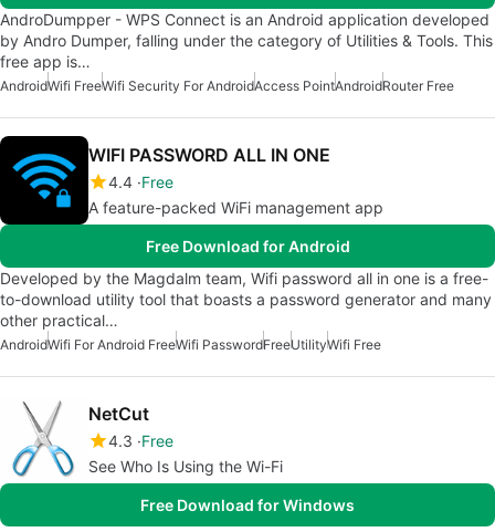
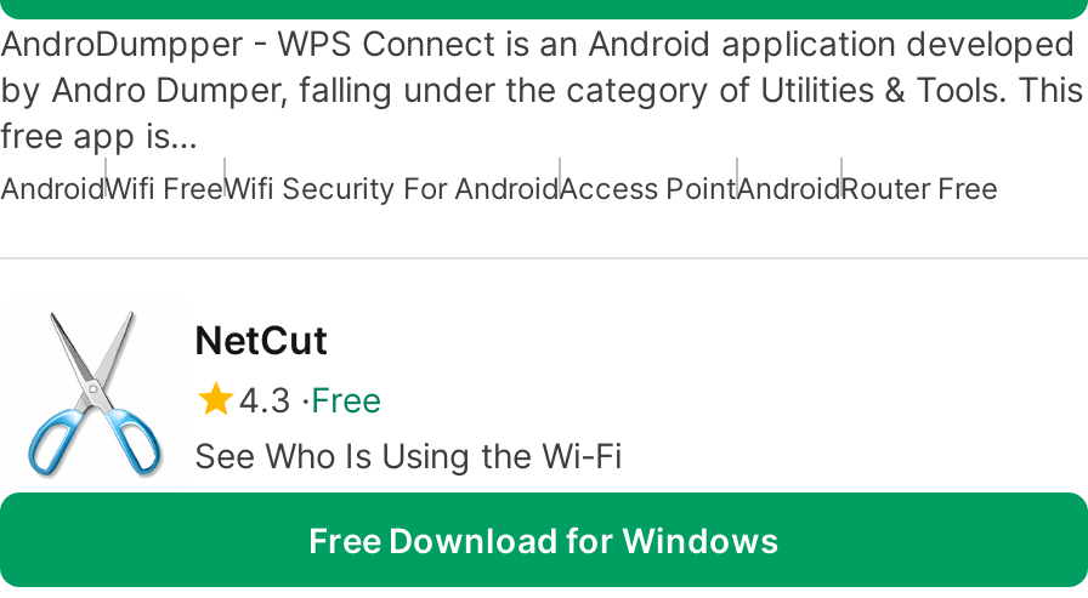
[0,135,492,353] [image] | WIFI PASSWORD ALL IN ONE | 4.4 Free | A feature-packed WiFi management app | Free Download for Android | Developed by the Magdalm team, Wifi password all in one is a free- | to-download utility tool that boasts a password generator and many | other practical… | AndroidWifi For Android FreeWifi PasswordFreeUtilityWifi Free -> none

